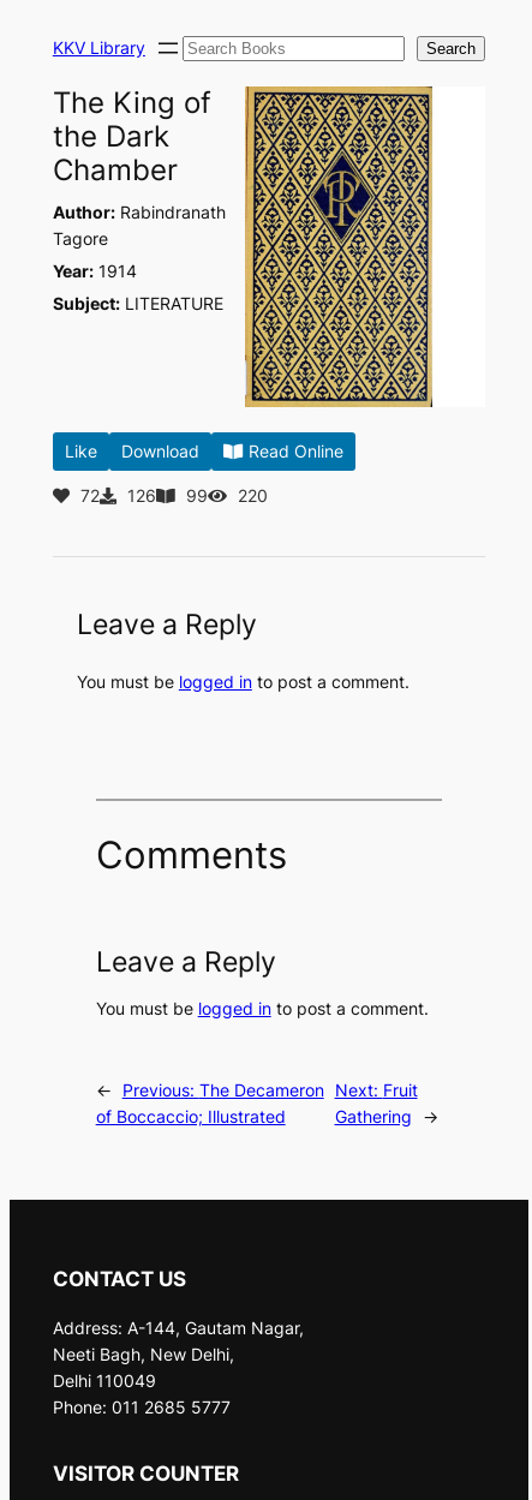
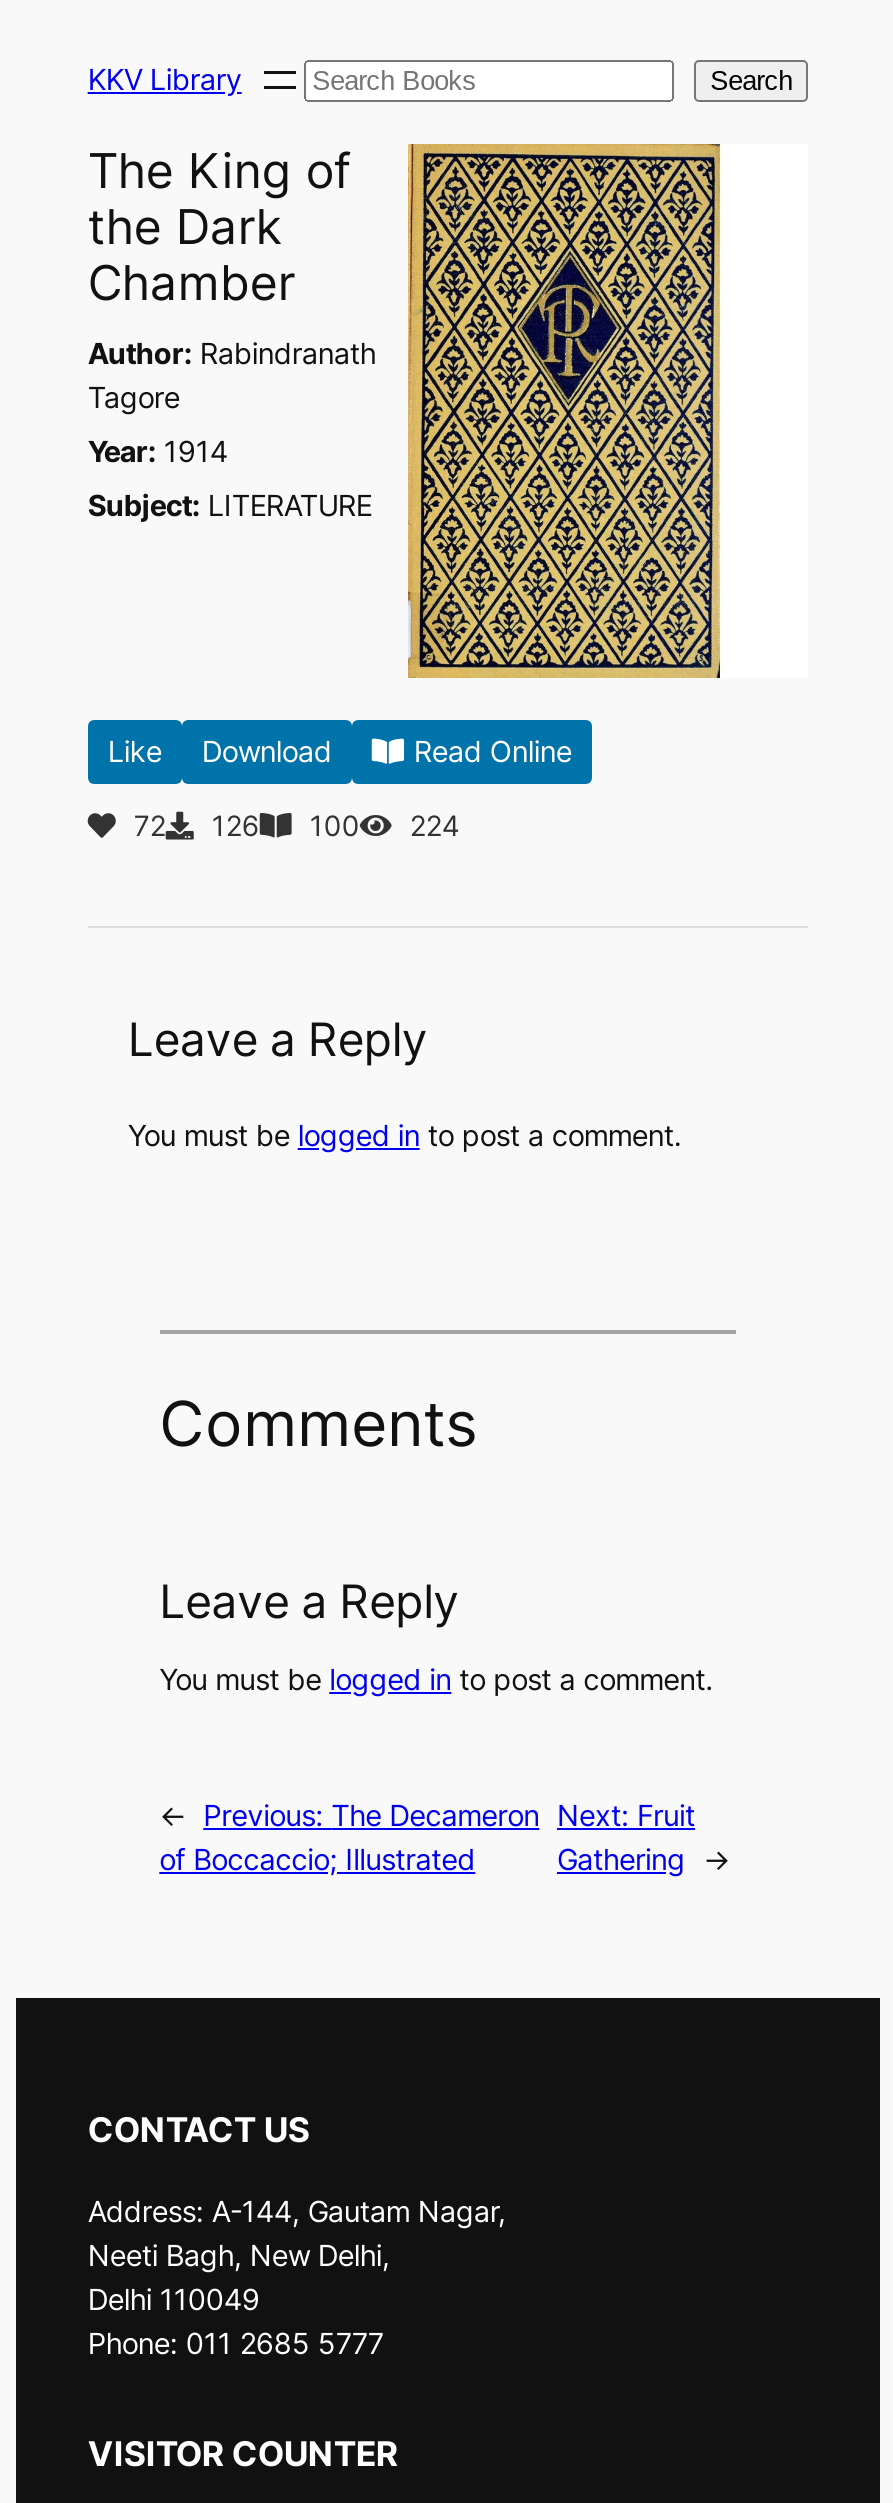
[181,485,208,505] 99 -> [302,807,360,841] 100
[233,485,268,505] 220 -> [402,807,460,841] 224

